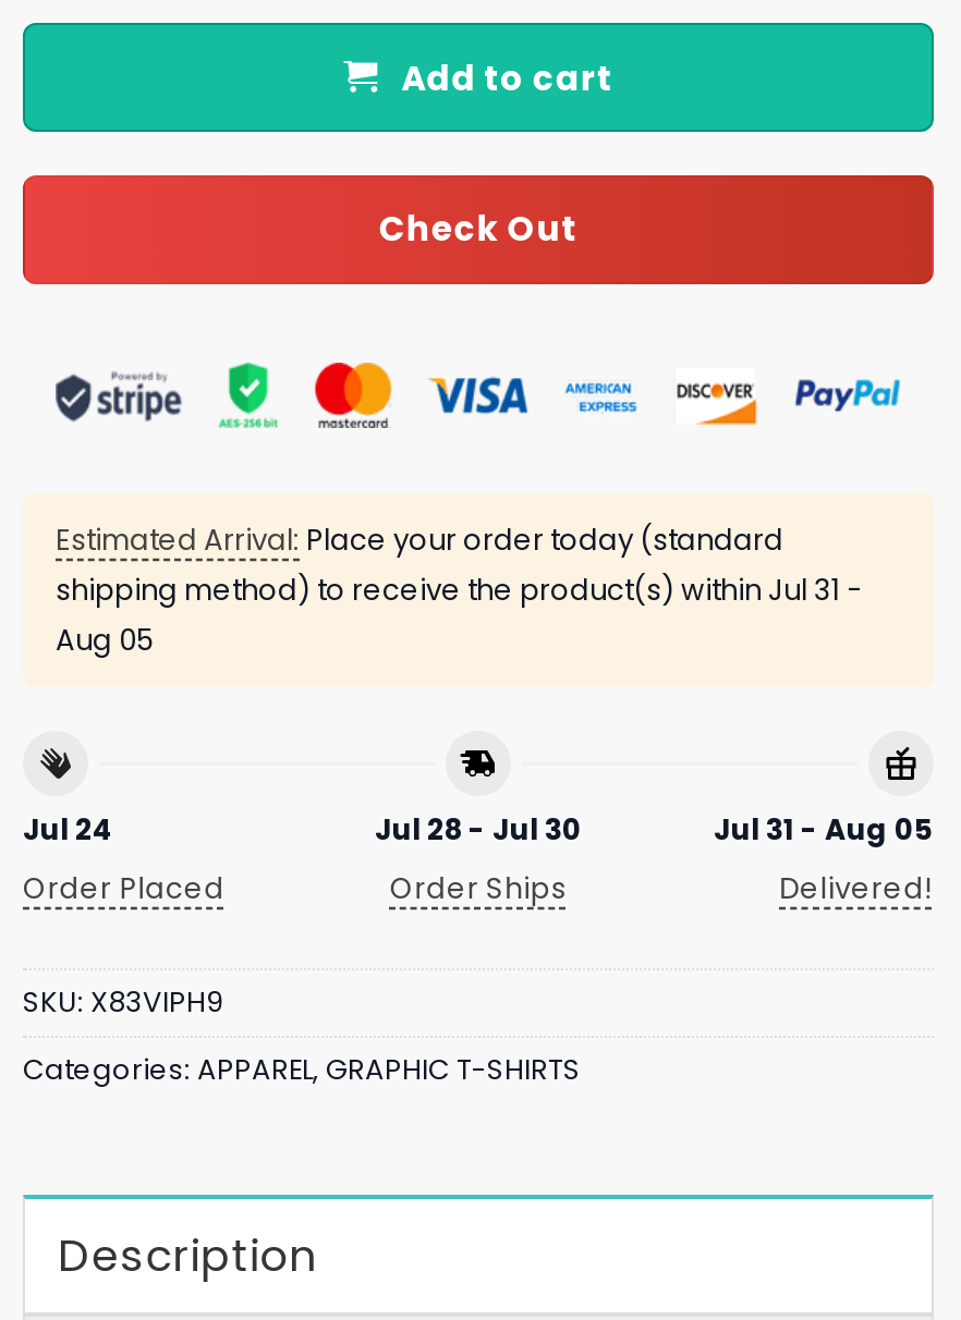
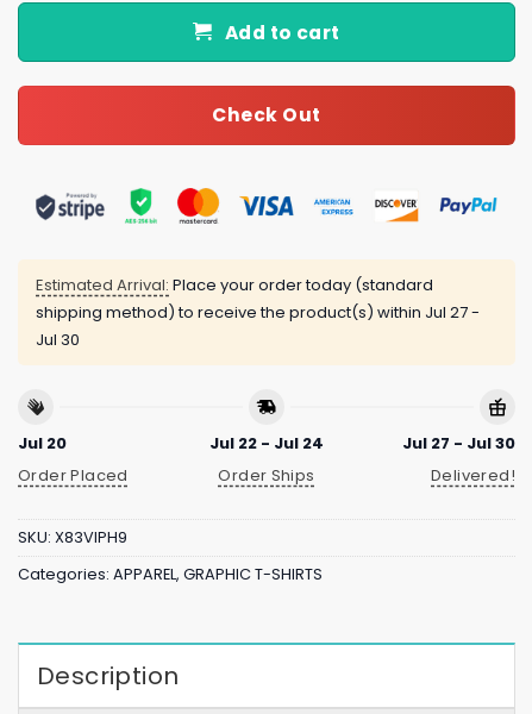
[56,569,862,660] shipping method) to receive the product(s) within Jul 31 - | Aug 05 -> [36,300,480,350] shipping method) to receive the product(s) within Jul 27 - | Jul 30
[23,809,114,851] Jul 24 -> [18,432,67,455] Jul 20
[375,809,582,851] Jul 28 - Jul 30 -> [209,432,324,455] Jul 22 - Jul 24
[714,809,934,851] Jul 31 - Aug 05 -> [402,432,515,455] Jul 27 - Jul 30

